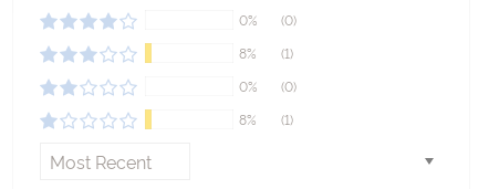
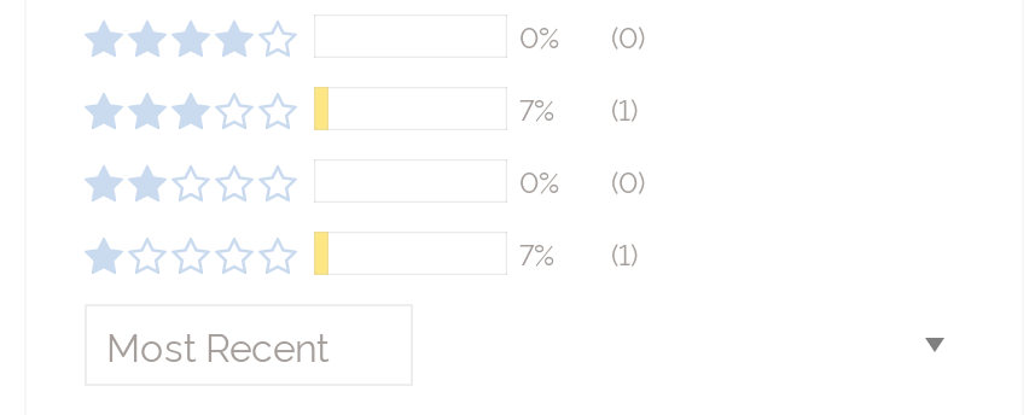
[239,43,293,62] 8% (1) -> [519,86,638,127] 7% (1)
[239,109,293,128] 8% (1) -> [519,231,638,272] 7% (1)

